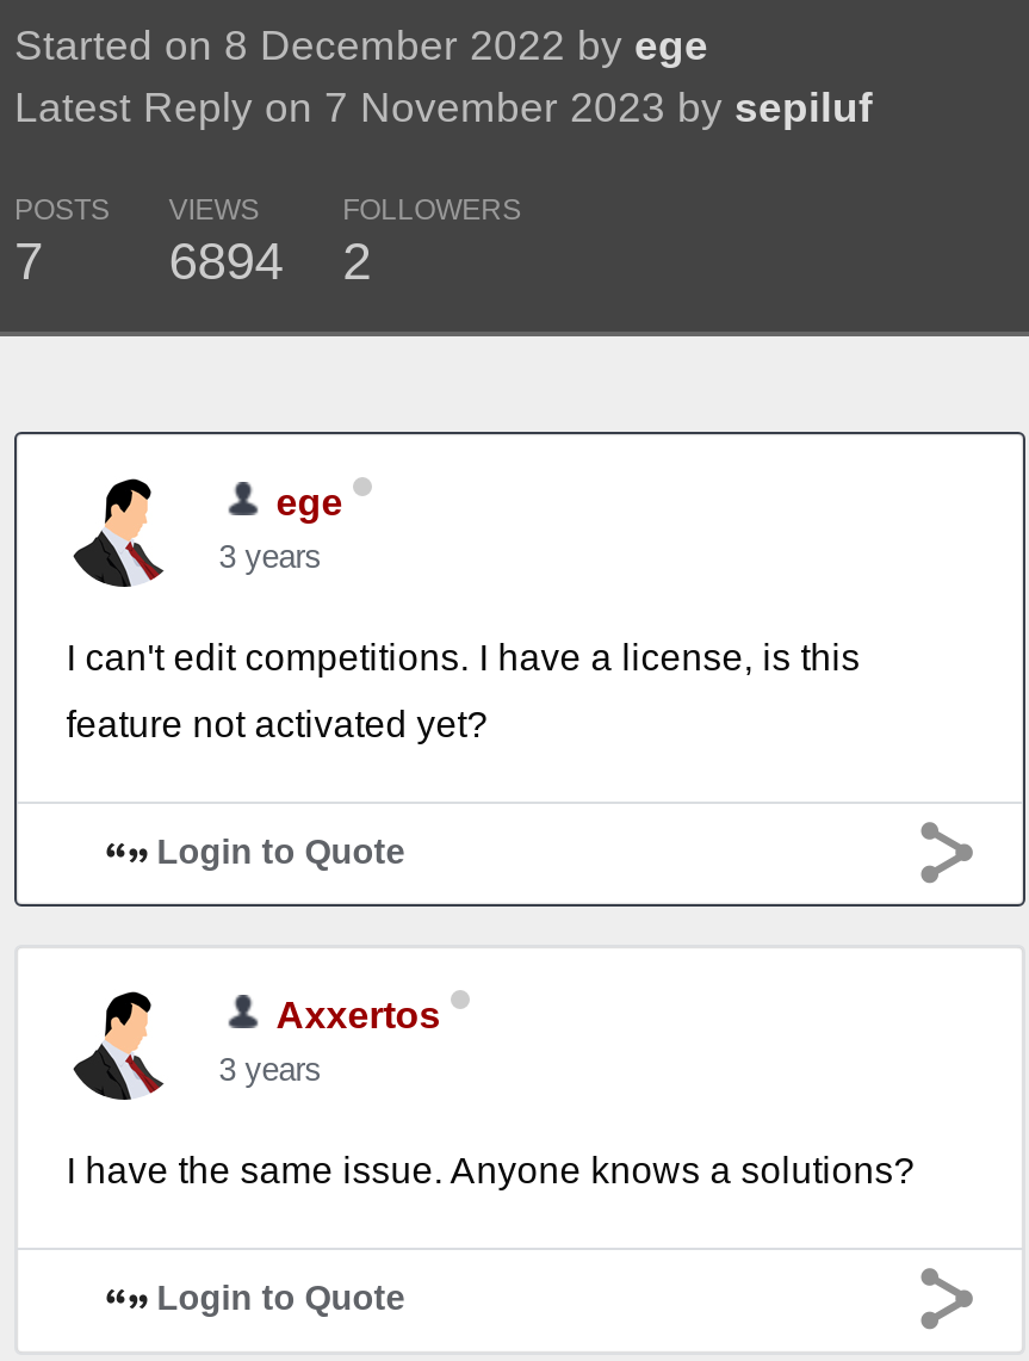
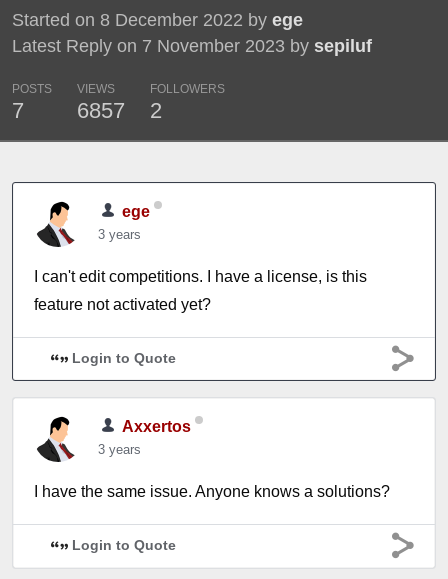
[169,232,371,291] 6894 2 -> [77,98,162,123] 6857 2

